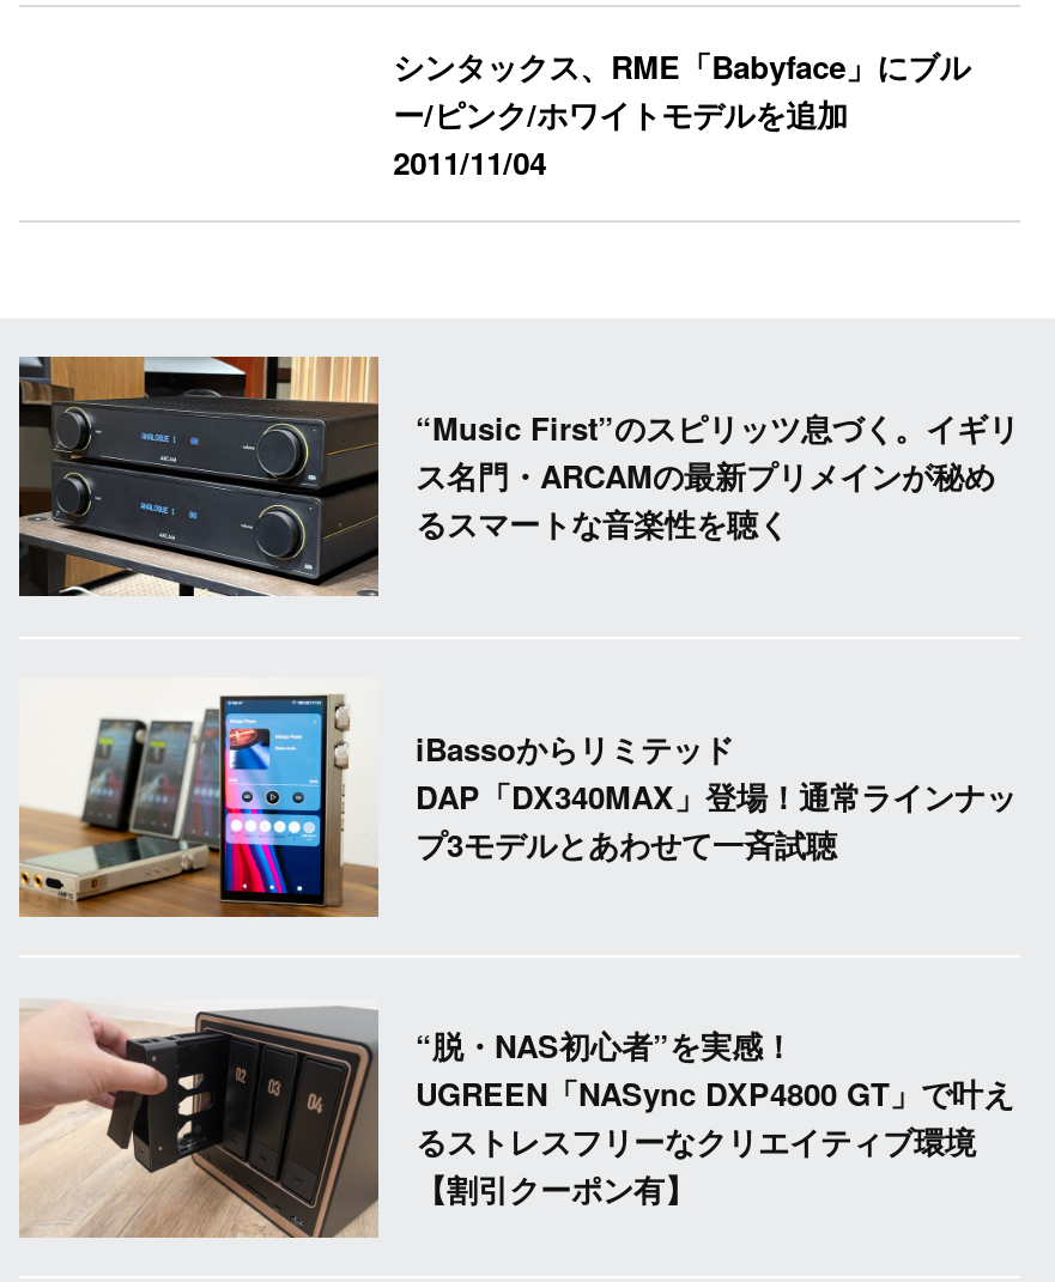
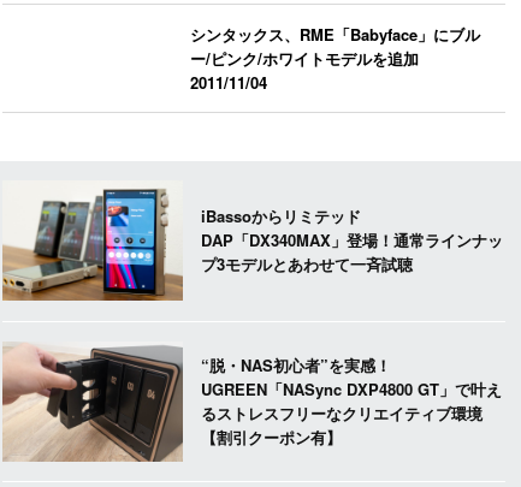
[17,354,1019,599] [image] | “Music First”のスピリッツ息づく。イギリ | ス名門・ARCAMの最新プリメインが秘め | るスマートな音楽性を聴く -> none

